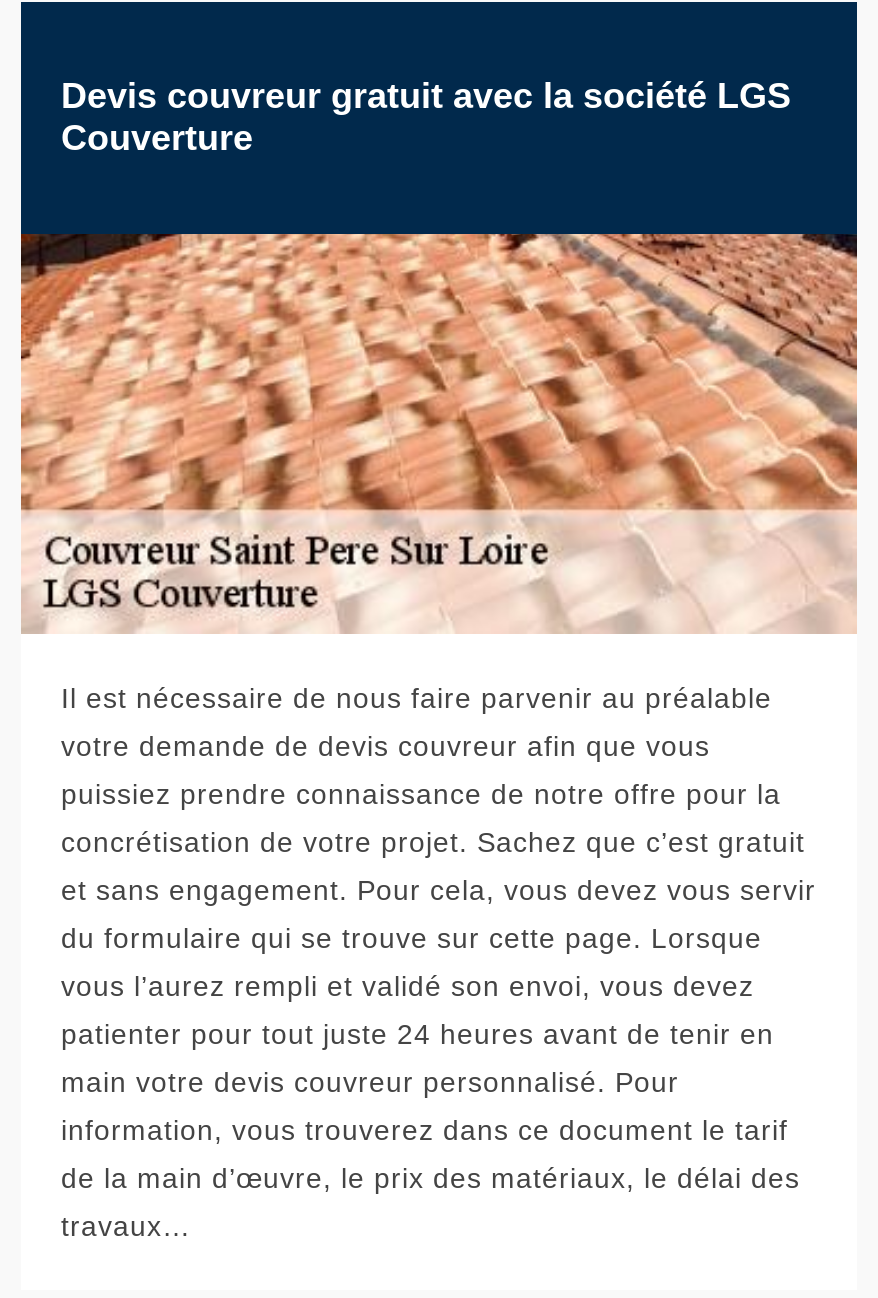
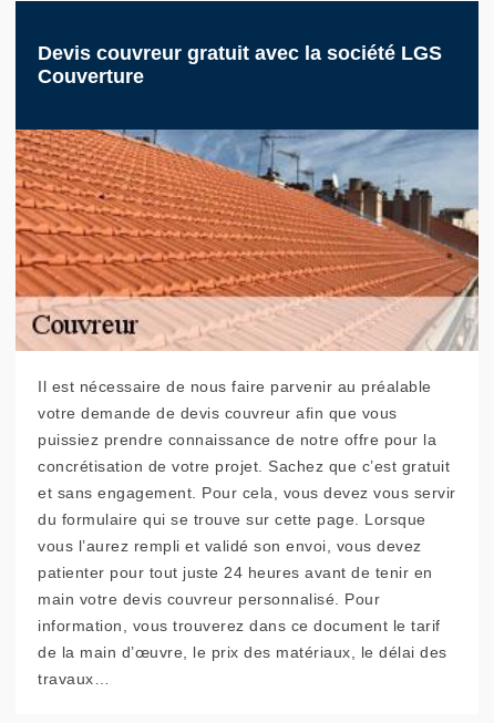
[19,232,859,632] [image] -> [14,128,480,351] [image]

